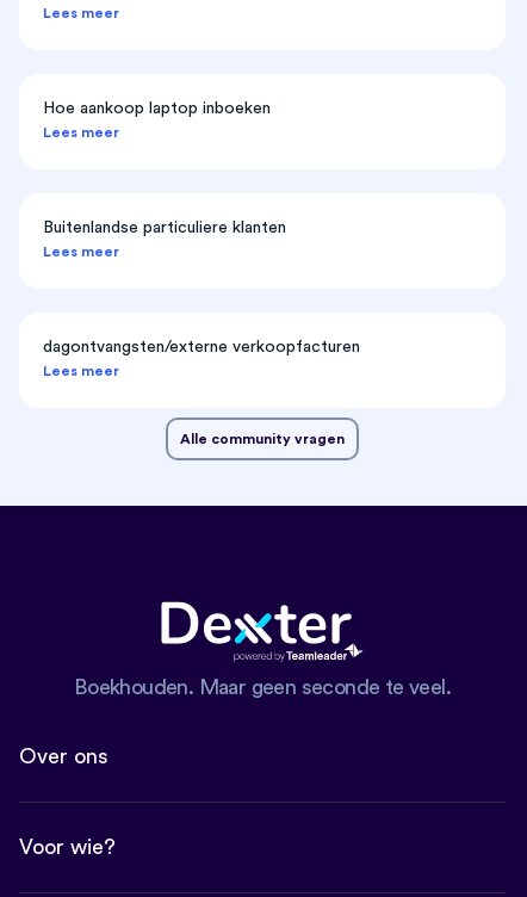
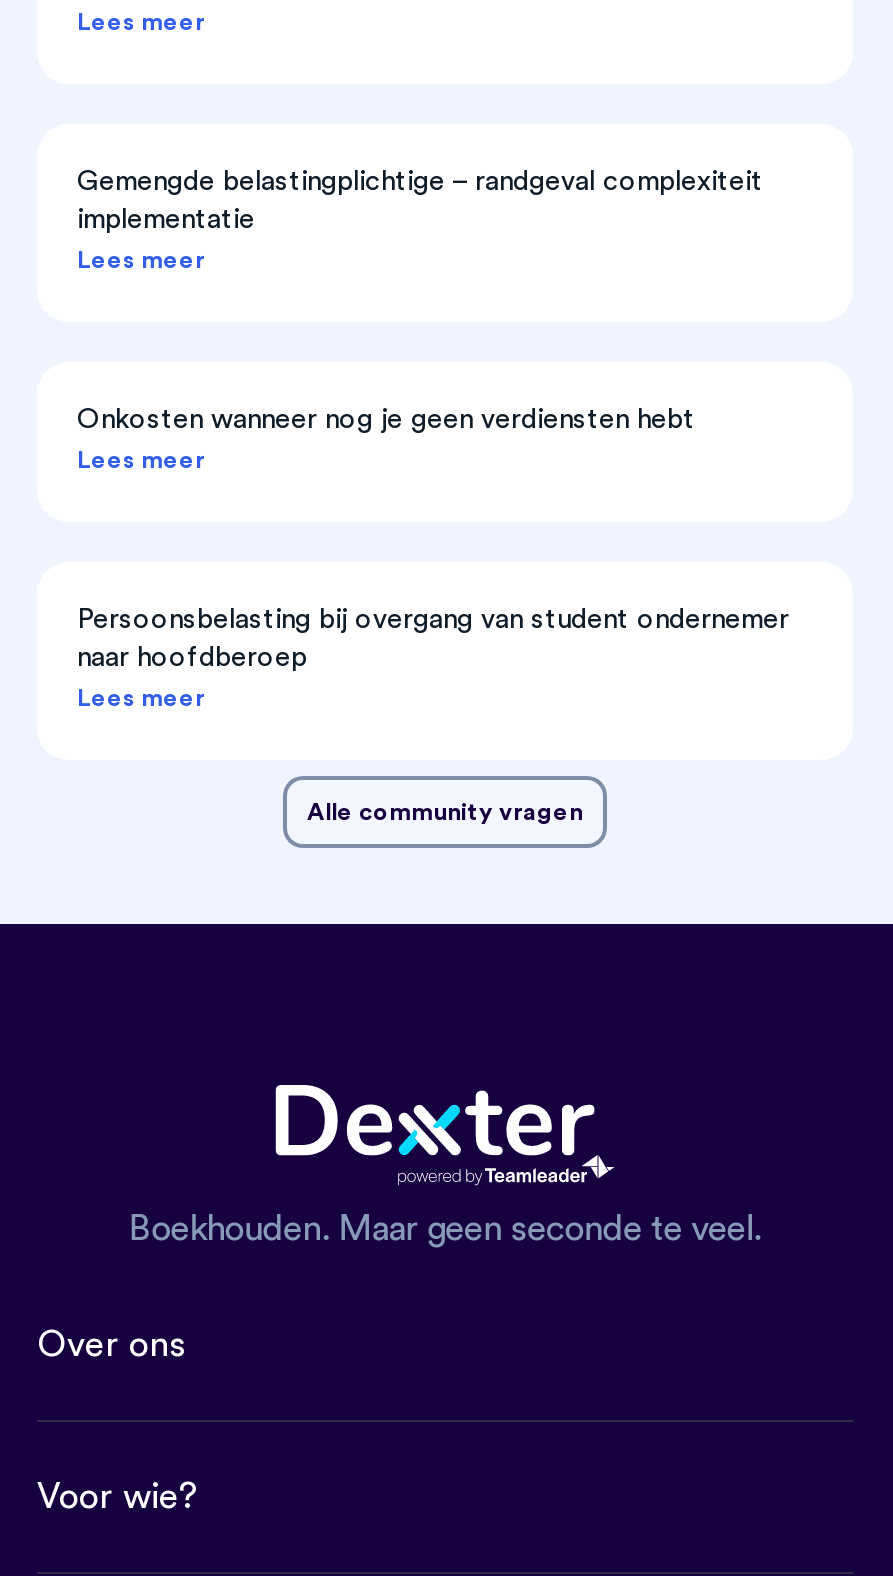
[43,100,271,116] Hoe aankoop laptop inboeken -> [77,167,763,233] Gemengde belastingplichtige – randgeval complexiteit | implementatie
[43,219,286,236] Buitenlandse particuliere klanten -> [77,405,695,433] Onkosten wanneer nog je geen verdiensten hebt
[43,338,360,355] dagontvangsten/externe verkoopfacturen -> [77,605,789,671] Persoonsbelasting bij overgang van student ondernemer | naar hoofdberoep

